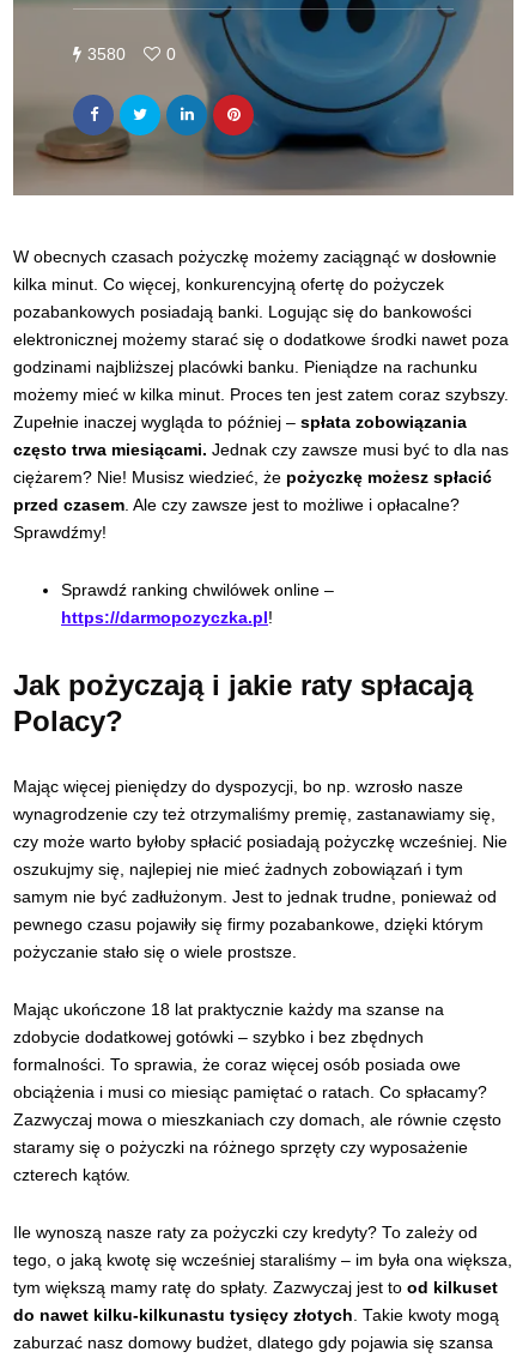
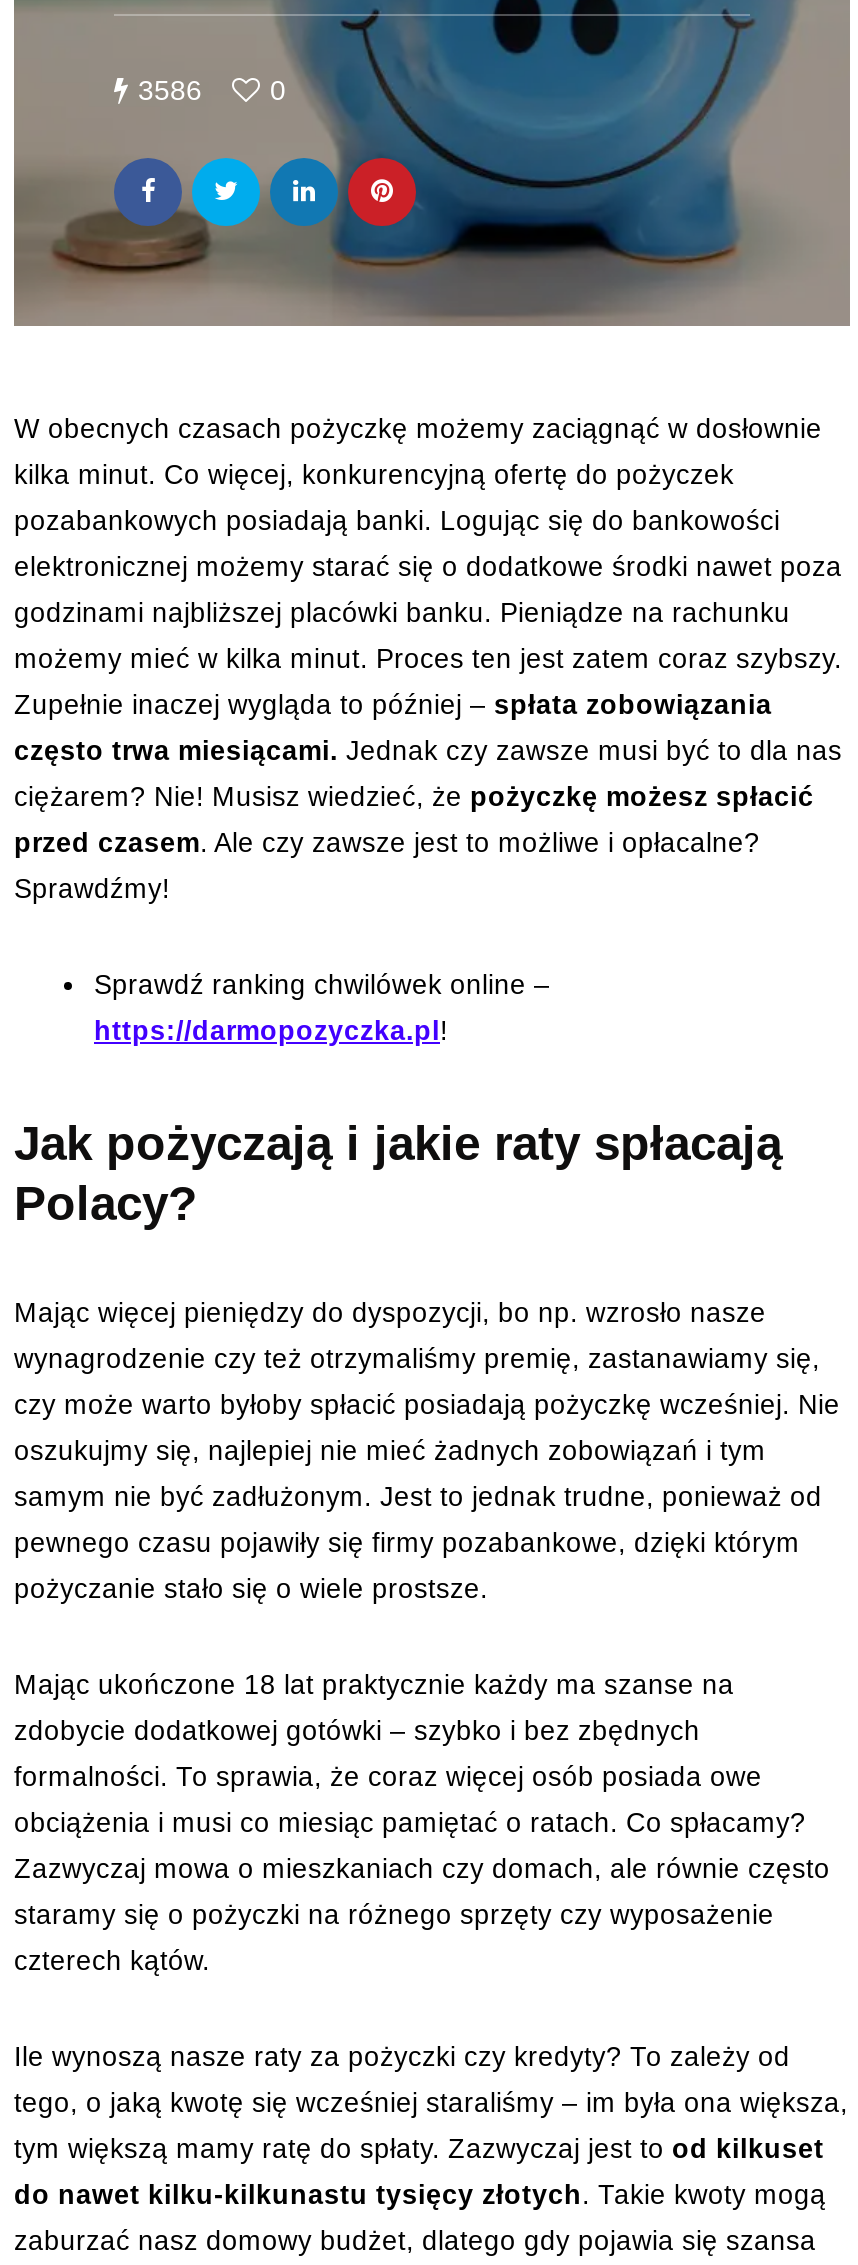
[87,44,126,64] 3580 -> [138,74,202,106] 3586

